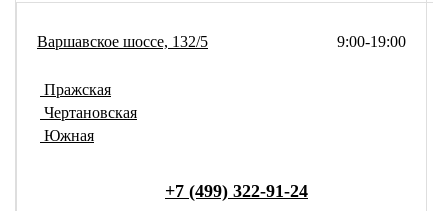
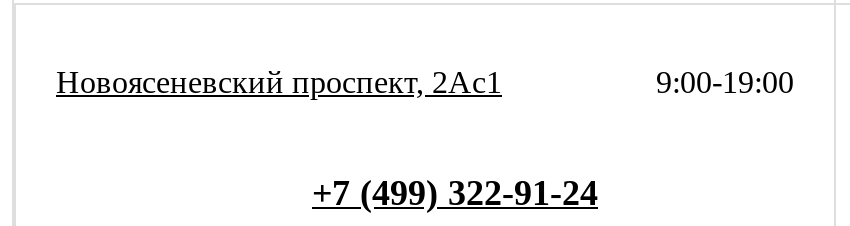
[37,33,208,144] Варшавское шоссе, 132/5 | Пражская | Чертановская | Южная -> [56,64,502,98] Новоясеневский проспект, 2Ас1

